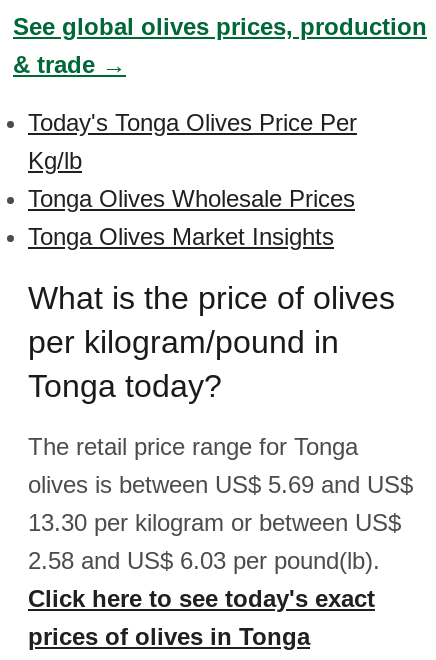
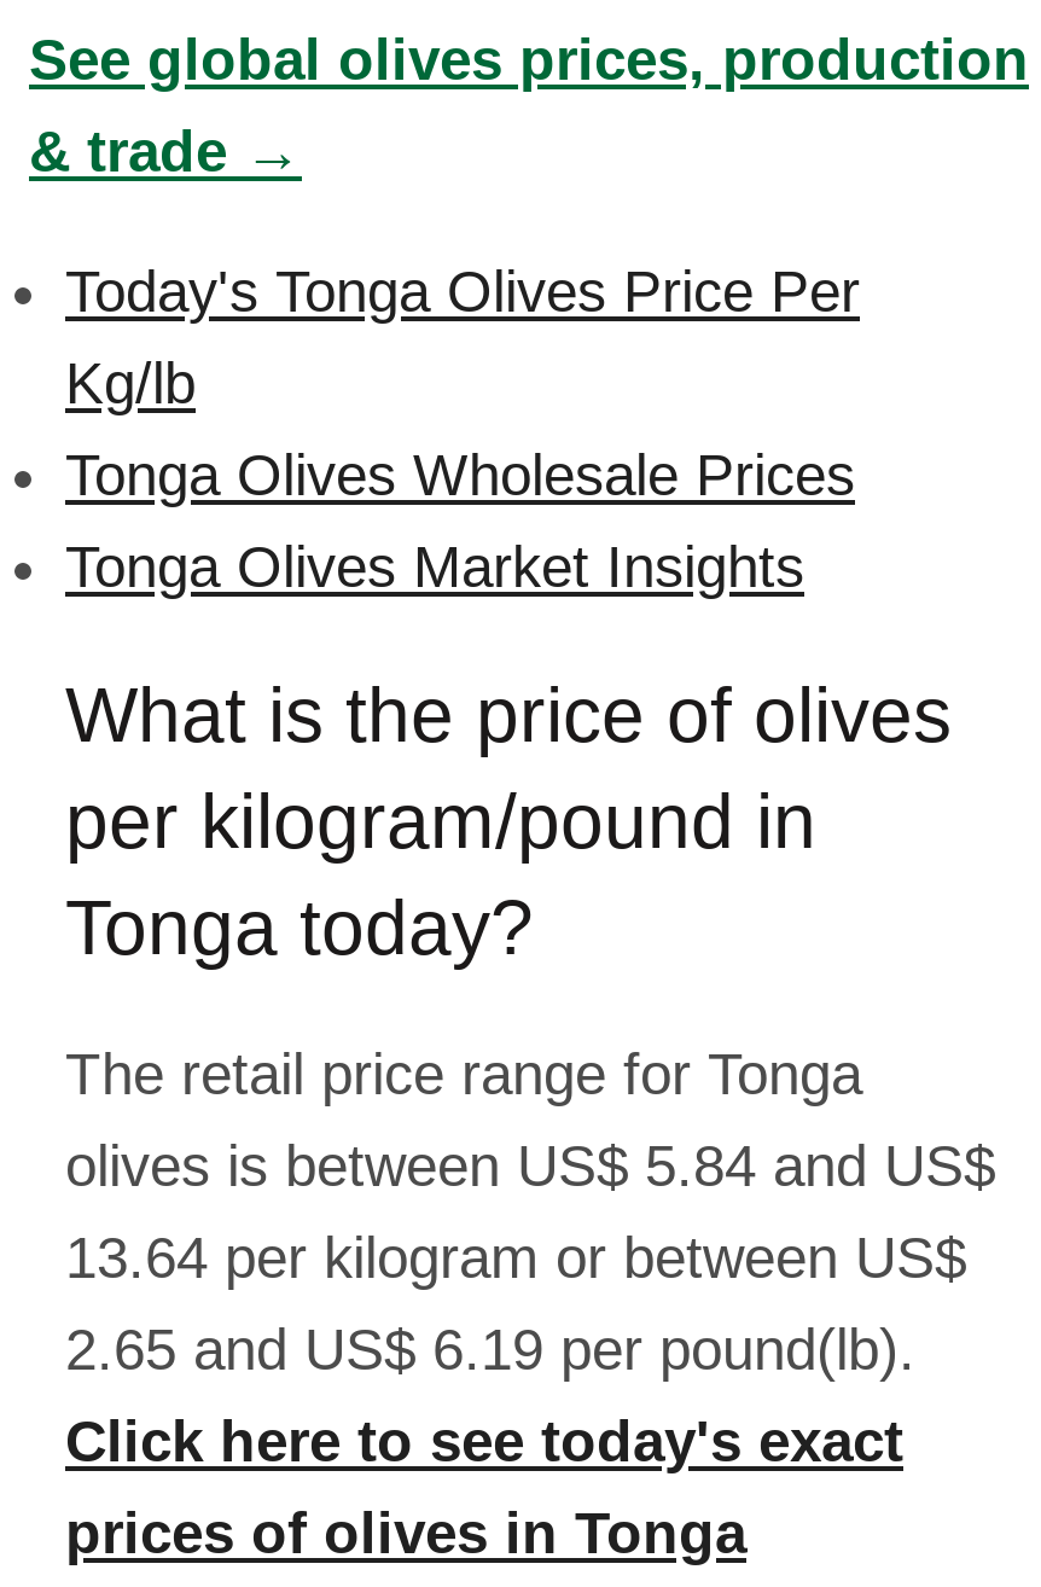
[28,471,413,498] olives is between US$ 5.69 and US$ -> [65,1133,995,1198] olives is between US$ 5.84 and US$
[28,509,401,536] 13.30 per kilogram or between US$ -> [65,1225,966,1290] 13.64 per kilogram or between US$
[28,547,380,574] 2.58 and US$ 6.03 per pound(lb). -> [65,1316,915,1382] 2.65 and US$ 6.19 per pound(lb).

